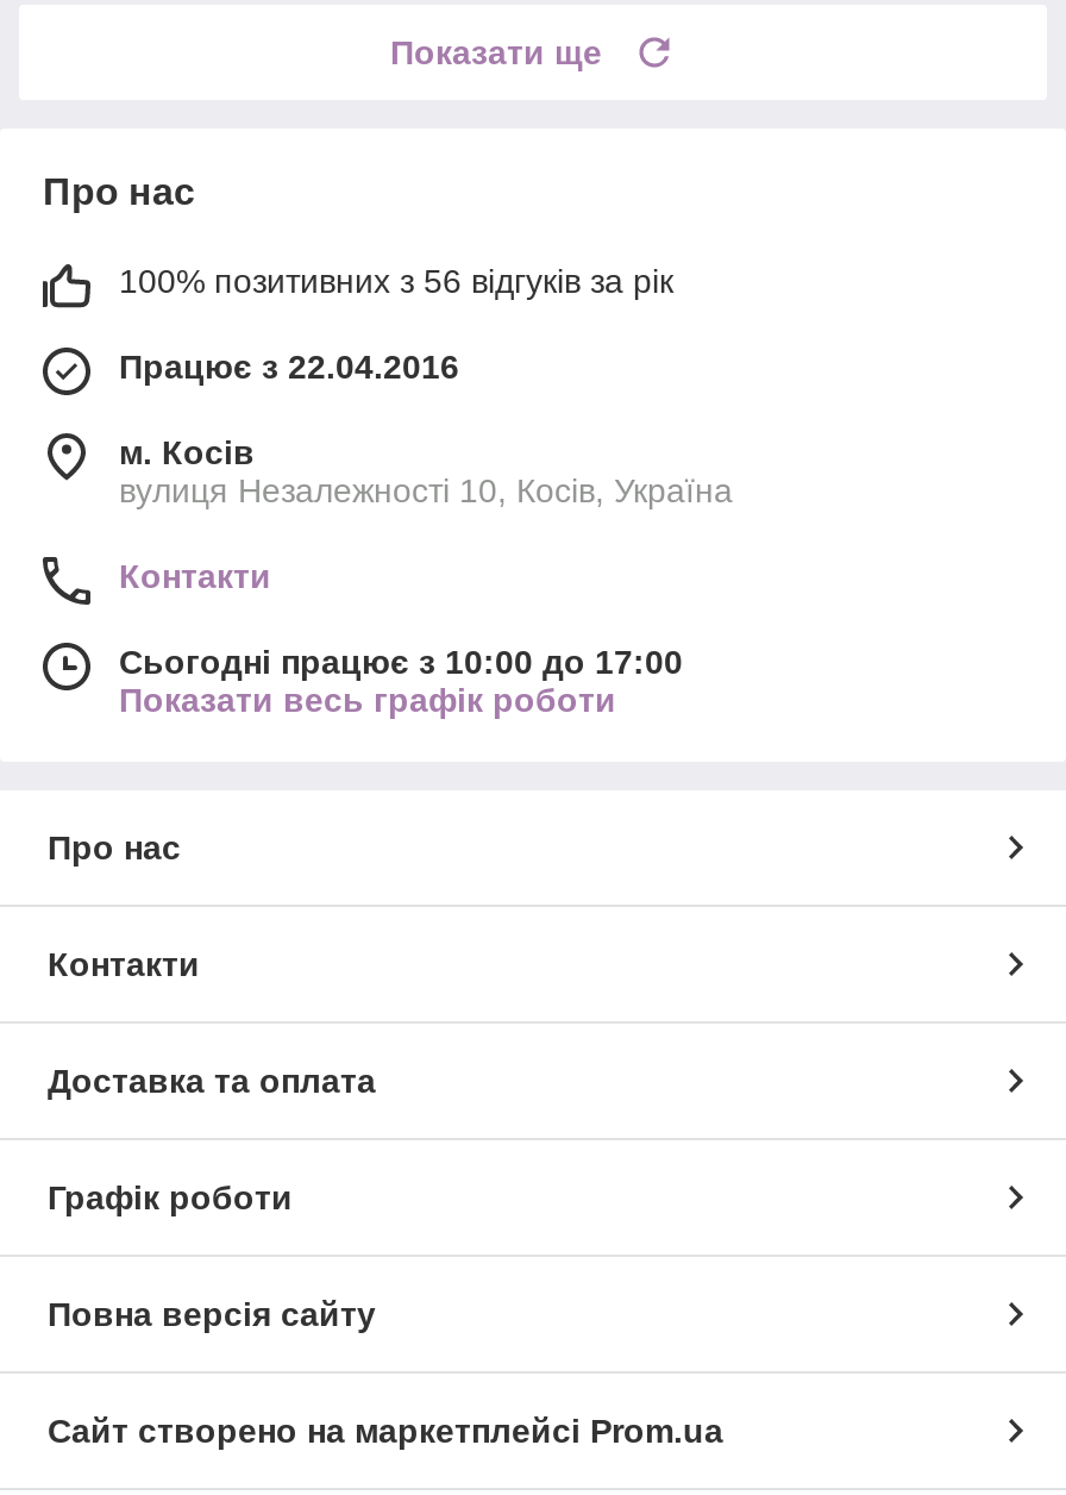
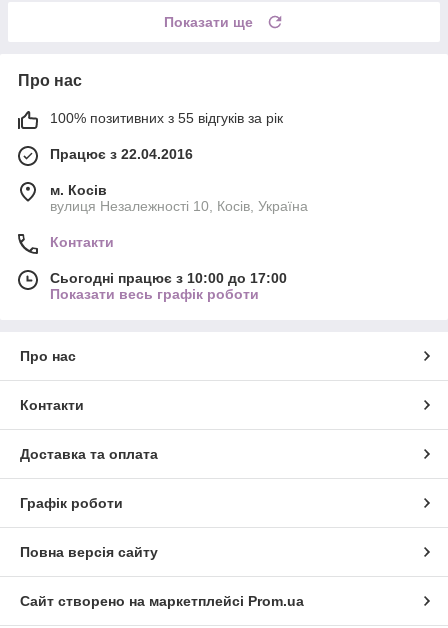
[119,261,673,299] 100% позитивних з 56 відгуків за рік -> [50,110,283,126] 100% позитивних з 55 відгуків за рік

